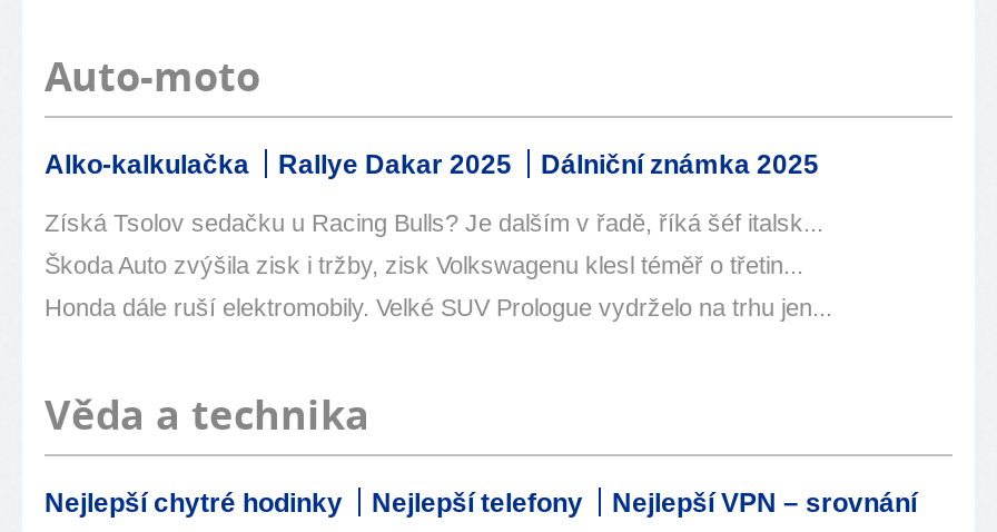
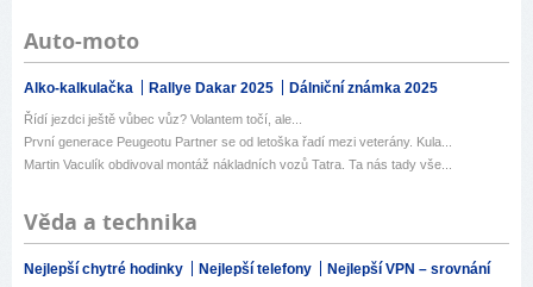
[45,209,823,236] Získá Tsolov sedačku u Racing Bulls? Je dalším v řadě, říká šéf italsk... -> [24,112,302,126] Řídí jezdci ještě vůbec vůz? Volantem točí, ale...
[45,252,803,278] Škoda Auto zvýšila zisk i tržby, zisk Volkswagenu klesl téměř o třetin... -> [24,135,452,149] První generace Peugeotu Partner se od letoška řadí mezi veterány. Kula...
[45,294,832,321] Honda dále ruší elektromobily. Velké SUV Prologue vydrželo na trhu jen... -> [24,157,452,172] Martin Vaculík obdivoval montáž nákladních vozů Tatra. Ta nás tady vše...

